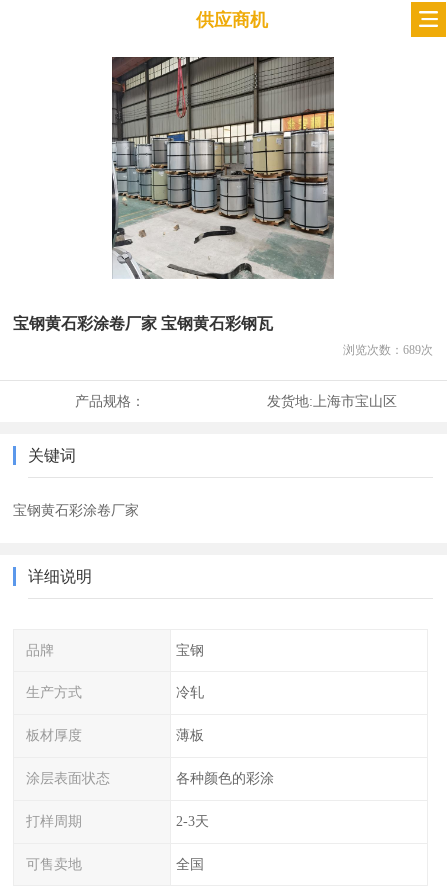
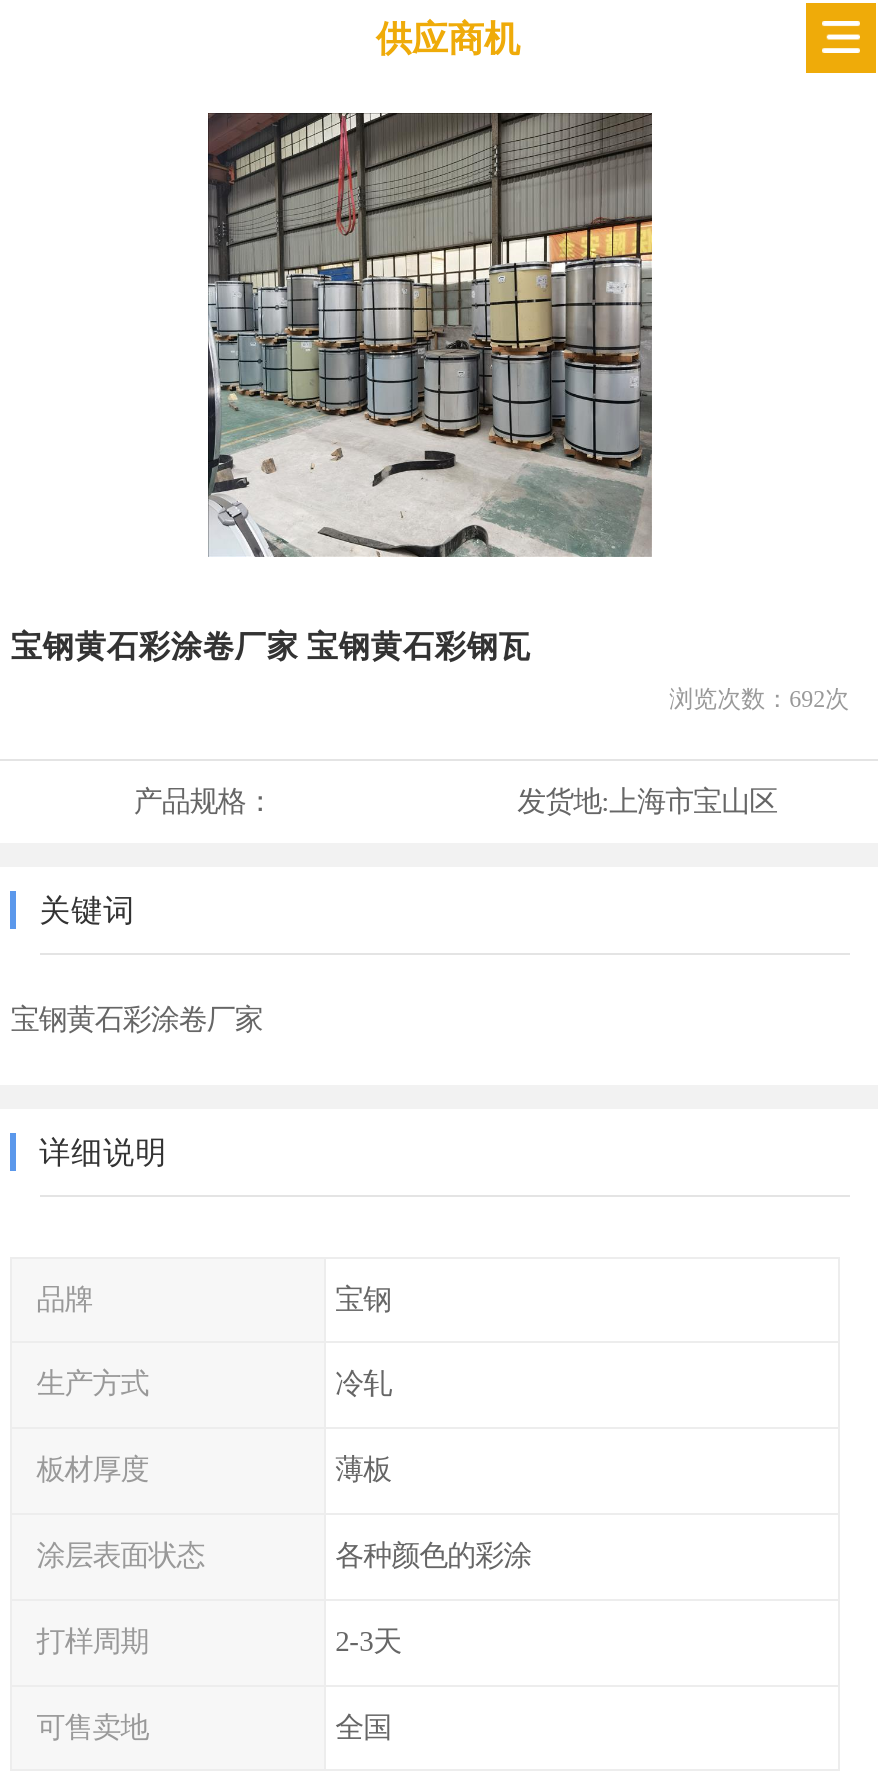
[343,343,433,357] 浏览次数：689次 -> [669,684,849,712] 浏览次数：692次

